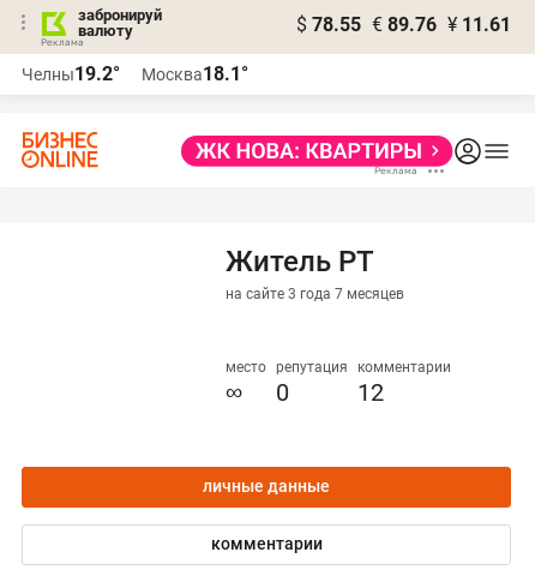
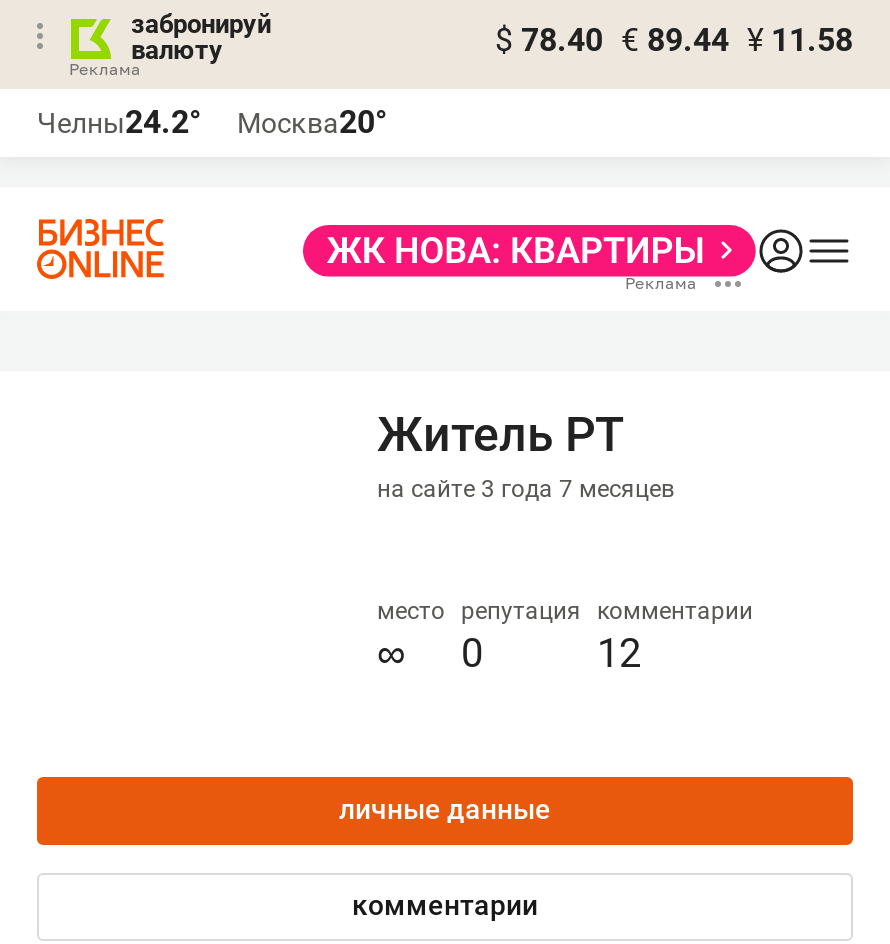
[296,13,511,36] $ 78.55 € 89.76 ¥ 11.61 -> [495,21,853,59] $ 78.40 € 89.44 ¥ 11.58
[22,62,120,85] Челны19.2° -> [37,103,201,141] Челны24.2°
[142,62,248,85] Москва18.1° -> [237,103,387,141] Москва20°

